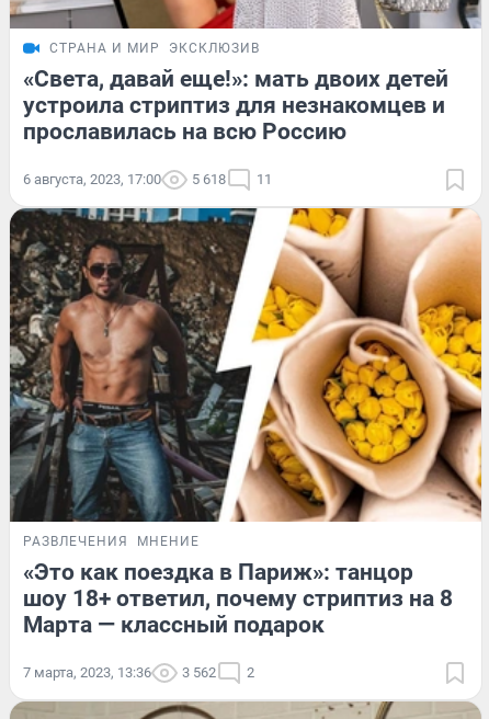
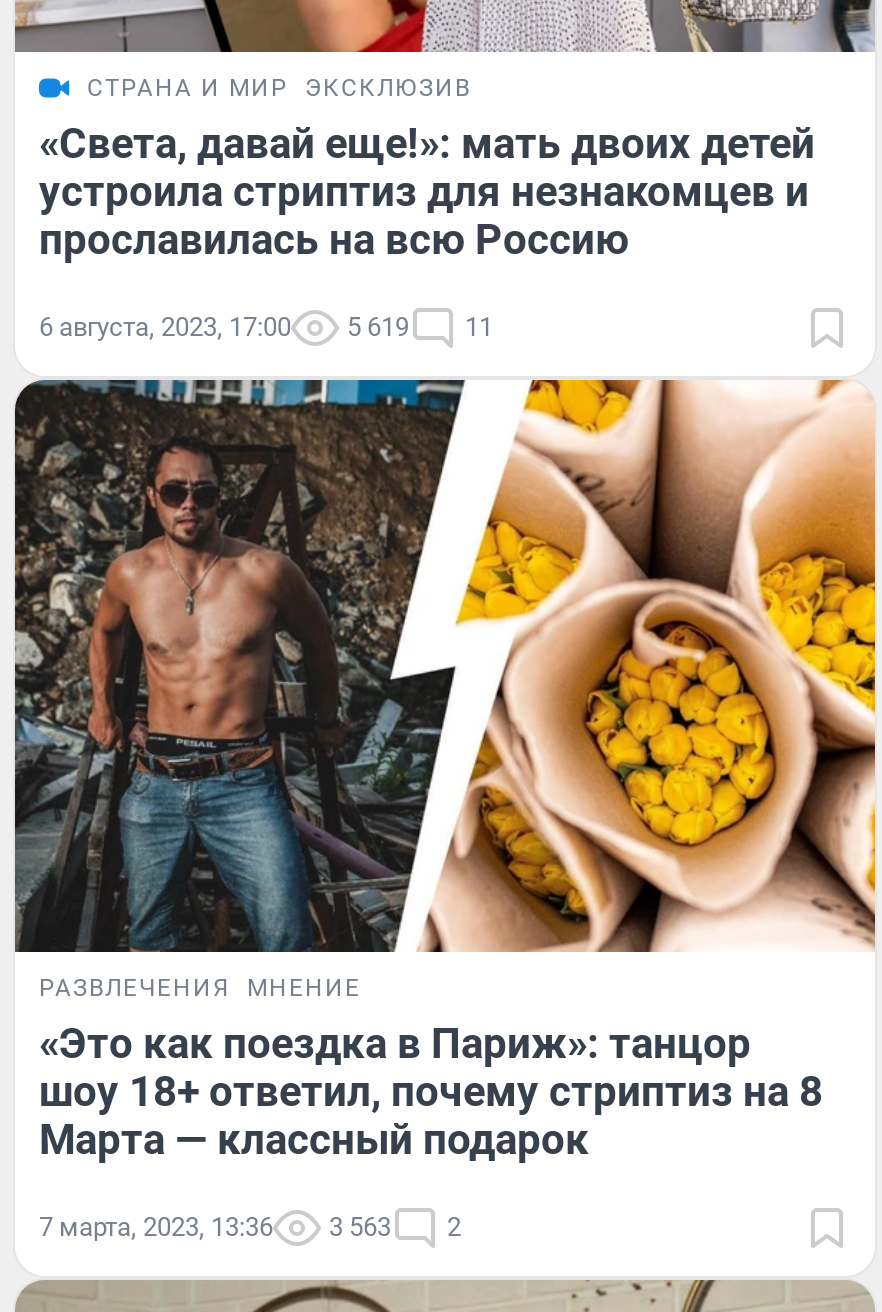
[192,171,226,187] 5 618 -> [347,311,409,341] 5 619
[23,664,254,681] 7 марта, 2023, 13:36 3 562 2 -> [39,1212,461,1242] 7 марта, 2023, 13:36 3 563 2

